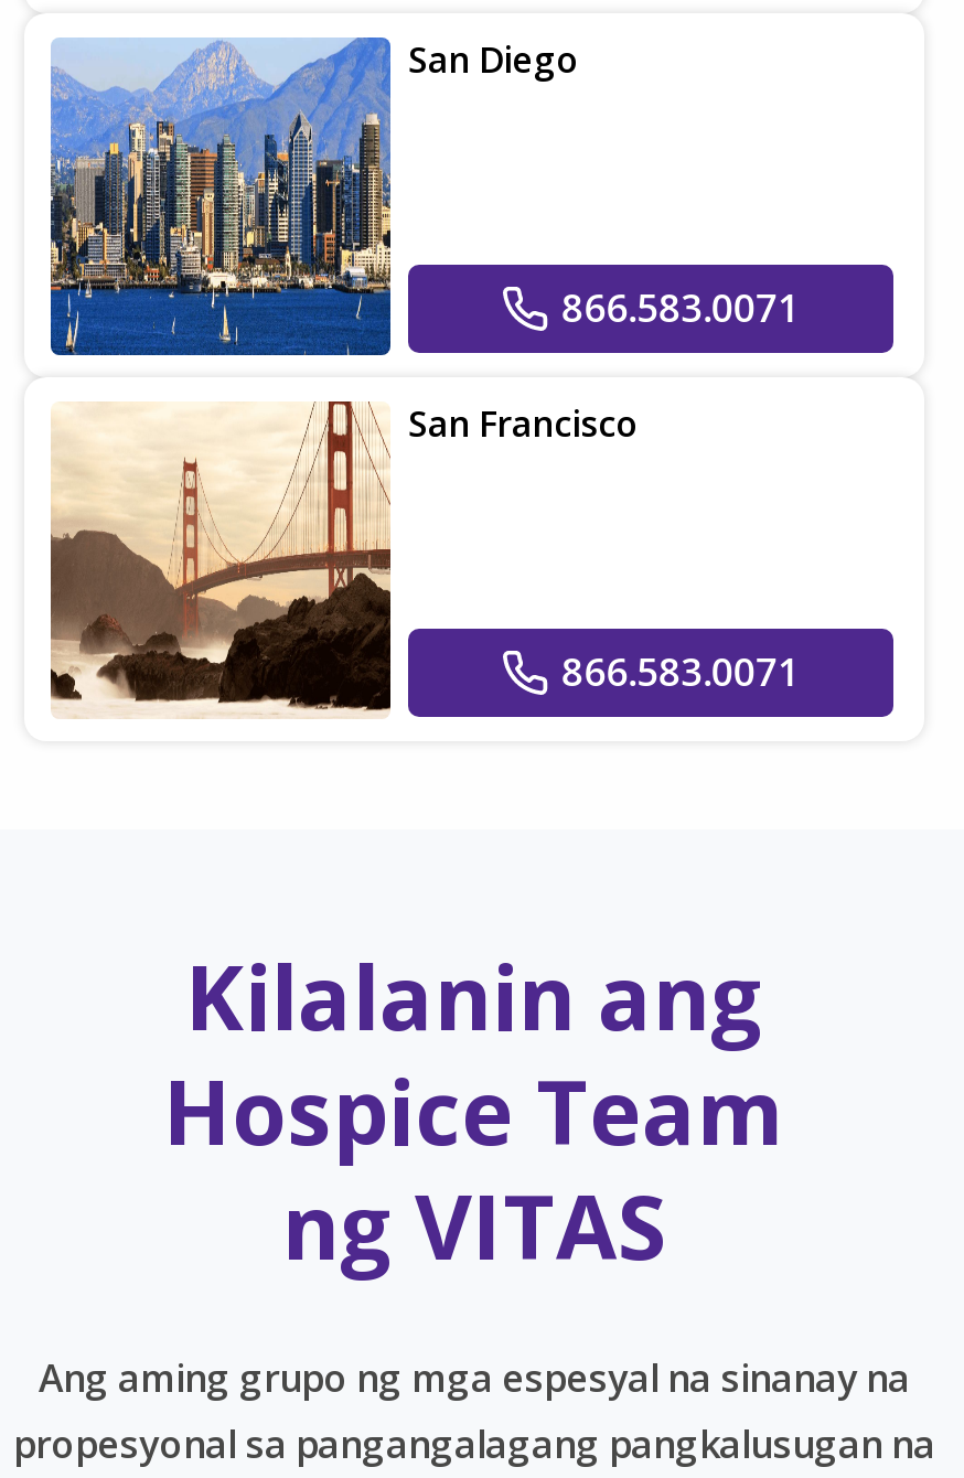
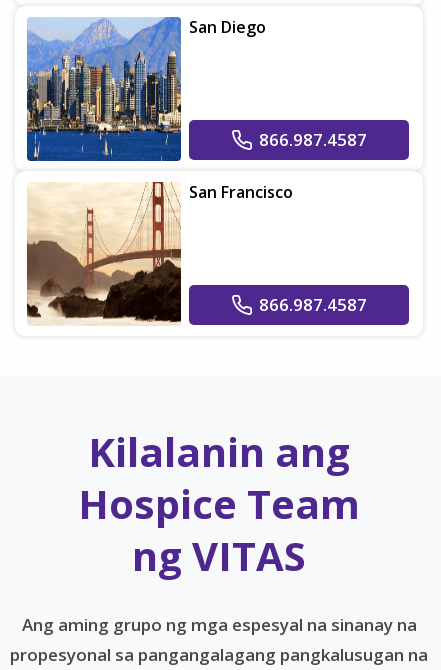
[562,282,800,333] 866.583.0071 -> [259,128,367,151] 866.987.4587
[562,646,800,697] 866.583.0071 -> [259,293,367,316] 866.987.4587

